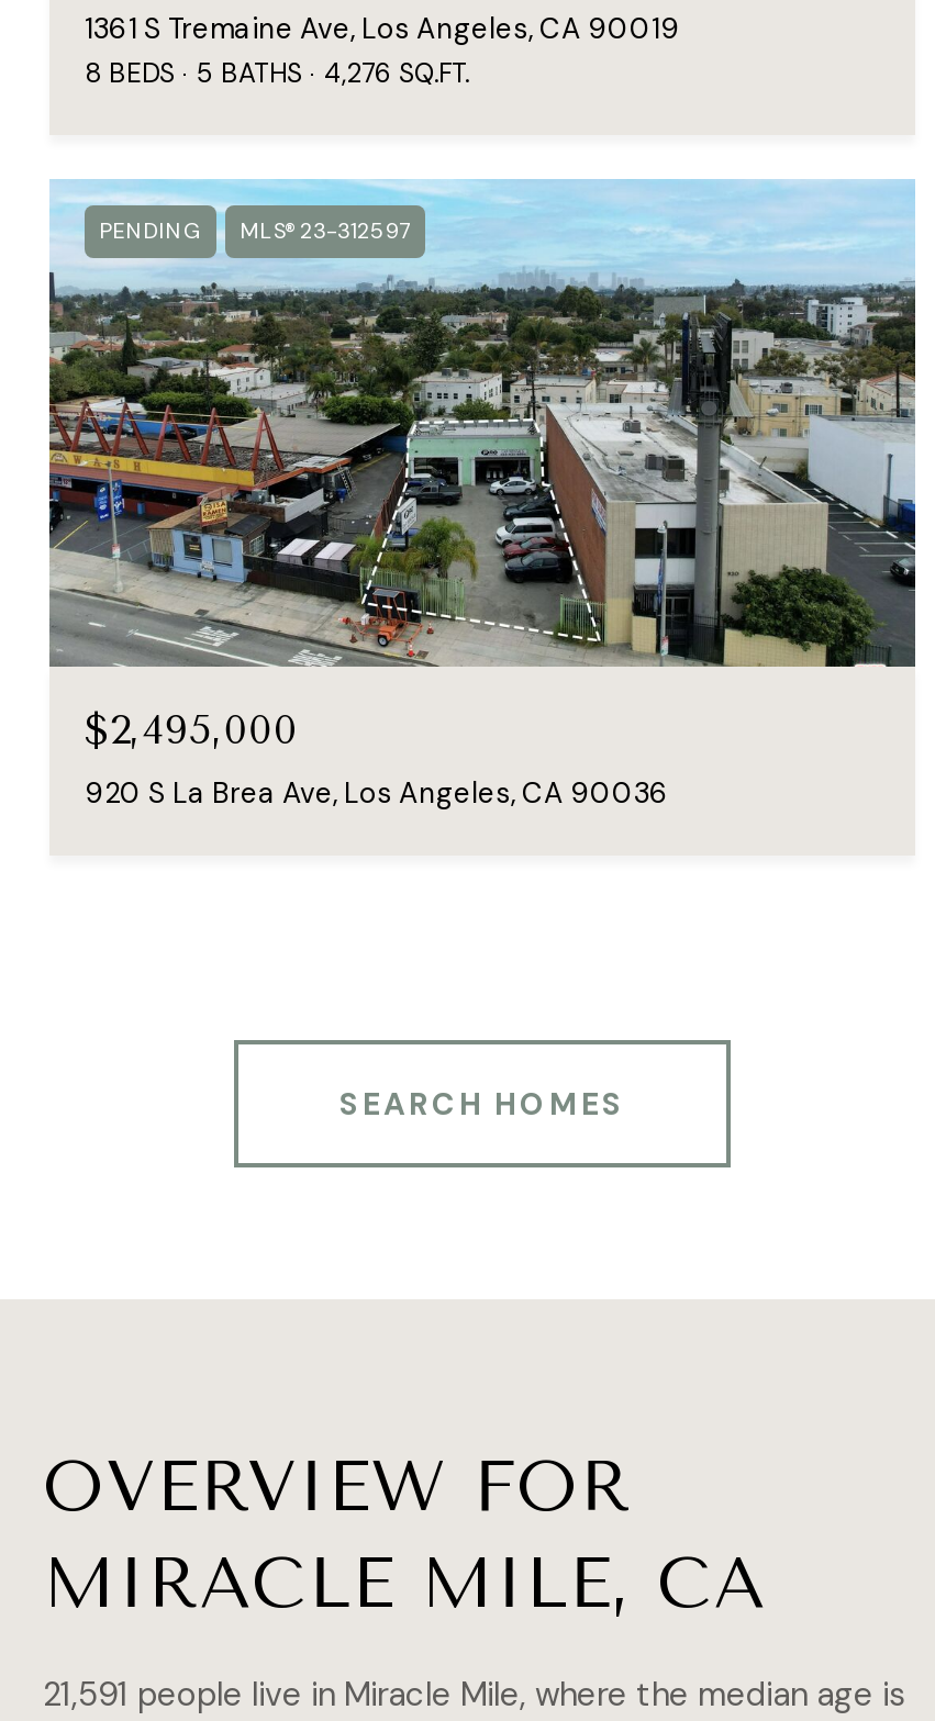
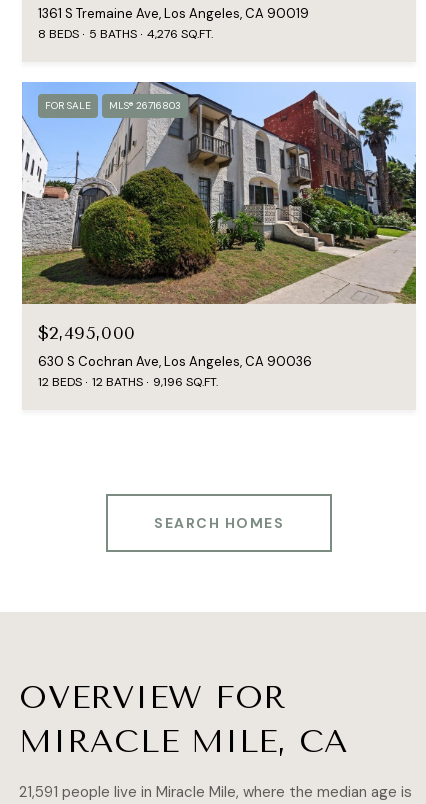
[47,179,917,669] [image] | PENDING | MLS® 23-312597 -> [22,81,417,304] [image] | FOR SALE | MLS® 26716803
[85,773,669,811] 920 S La Brea Ave, Los Angeles, CA 90036 -> [38,353,312,390] 630 S Cochran Ave, Los Angeles, CA 90036 | 12 BEDS | 12 BATHS | 9,196 SQ.FT.

